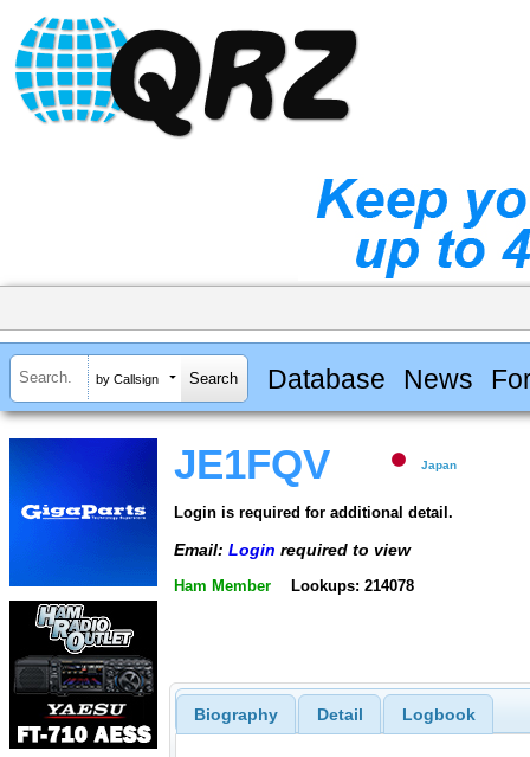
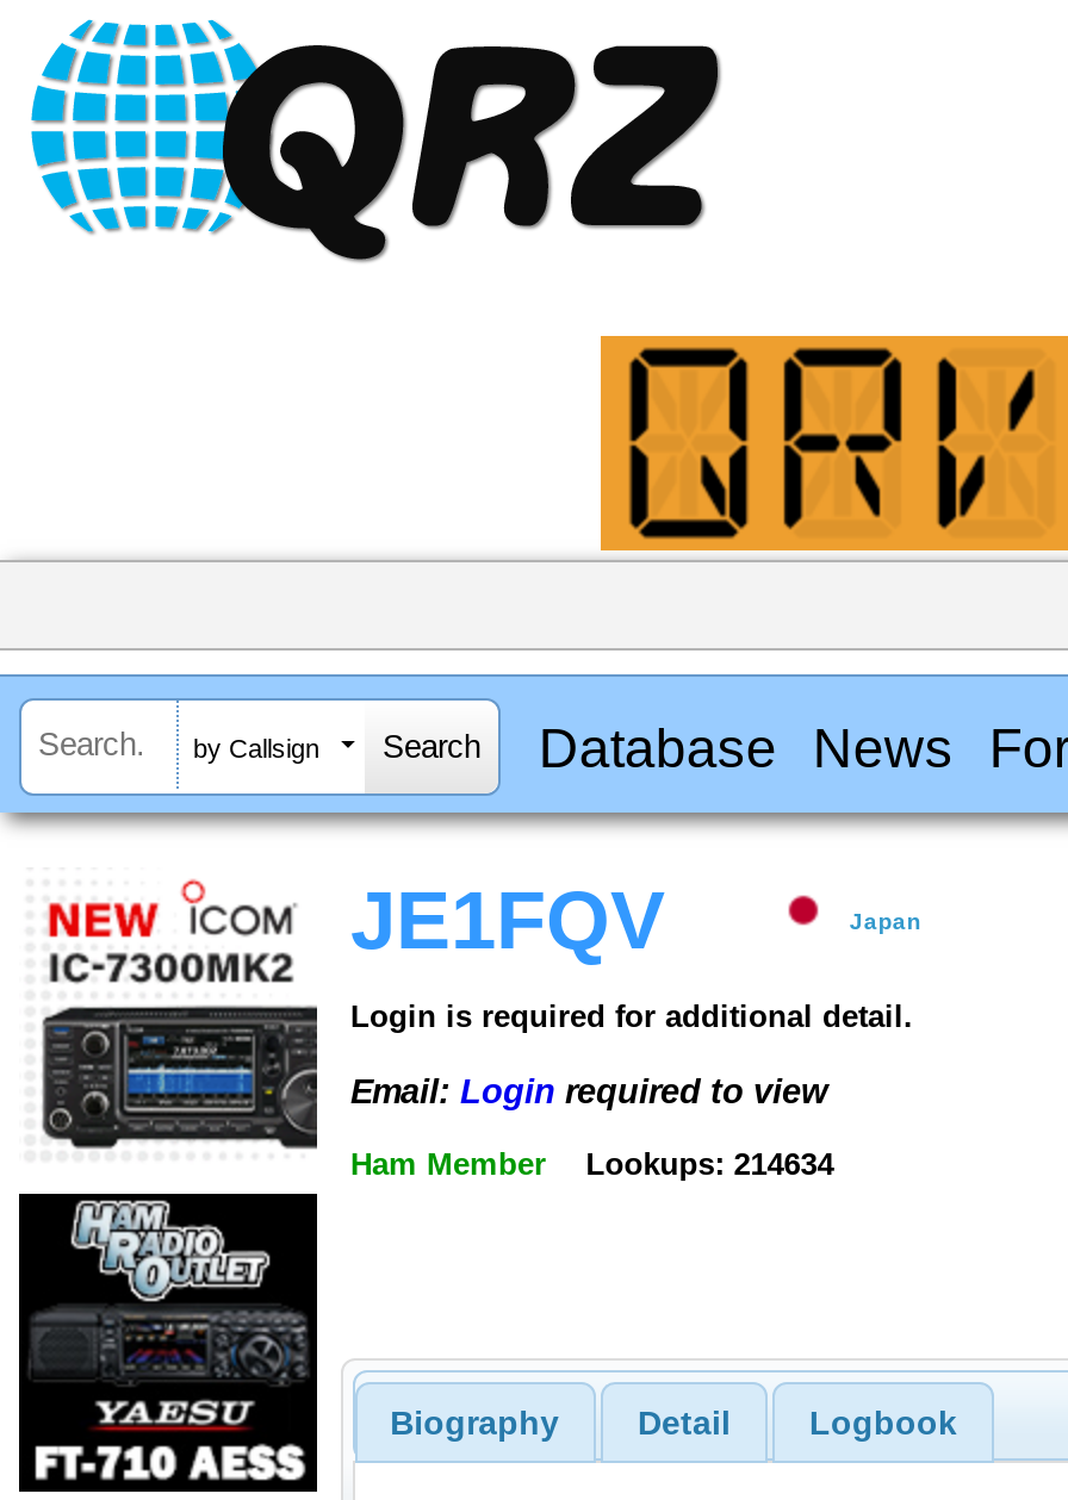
[298,174,526,281] [image] -> [598,334,1061,553] [image]
[8,437,414,594] [image] | Ham Member Lookups: 214078 -> [19,867,834,1181] [image] | Ham Member Lookups: 214634

